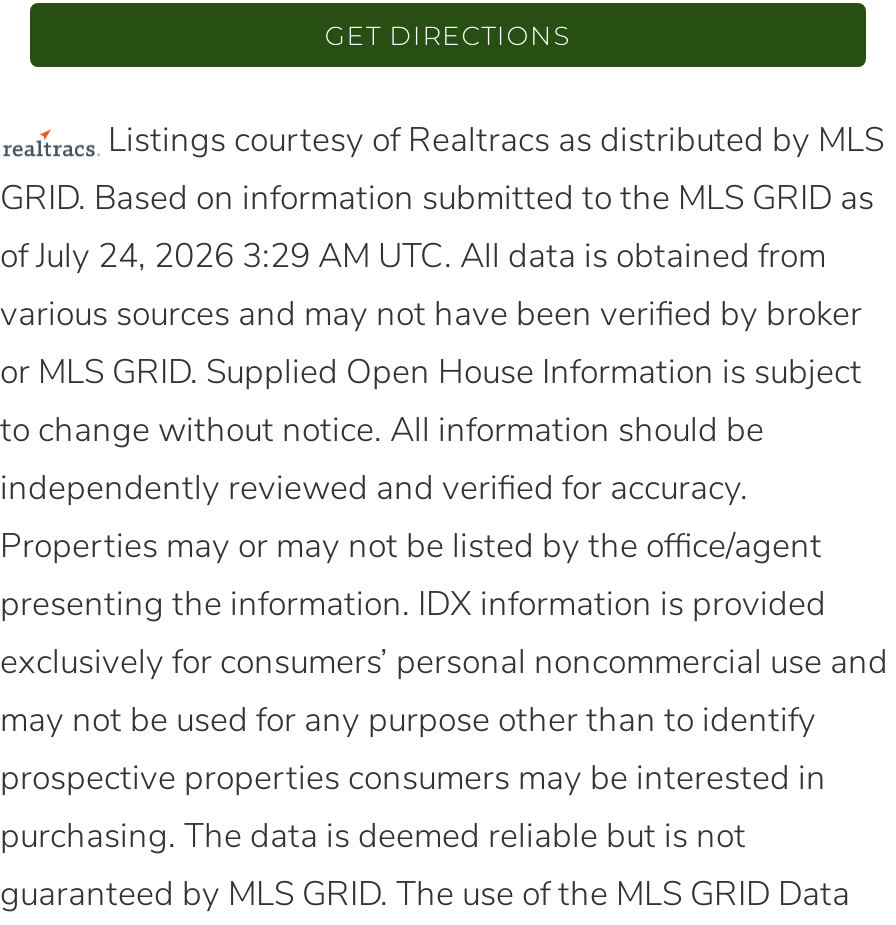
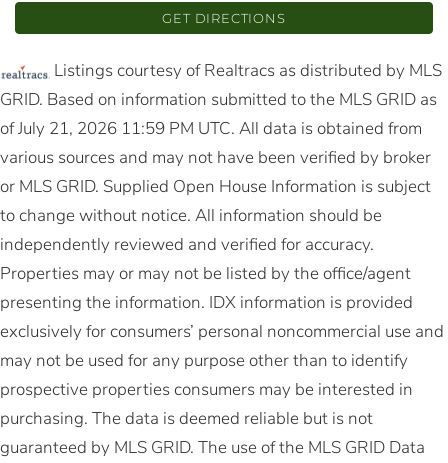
[0,234,826,280] of July 24, 2026 3:29 AM UTC. All data is obtained from -> [0,117,422,140] of July 21, 2026 11:59 PM UTC. All data is obtained from

